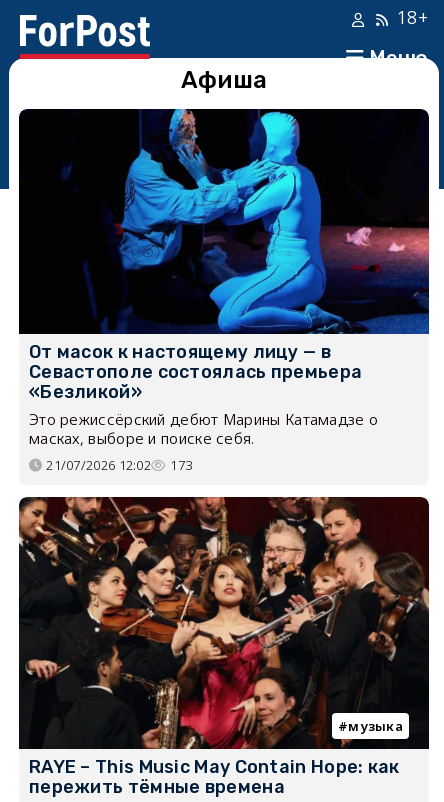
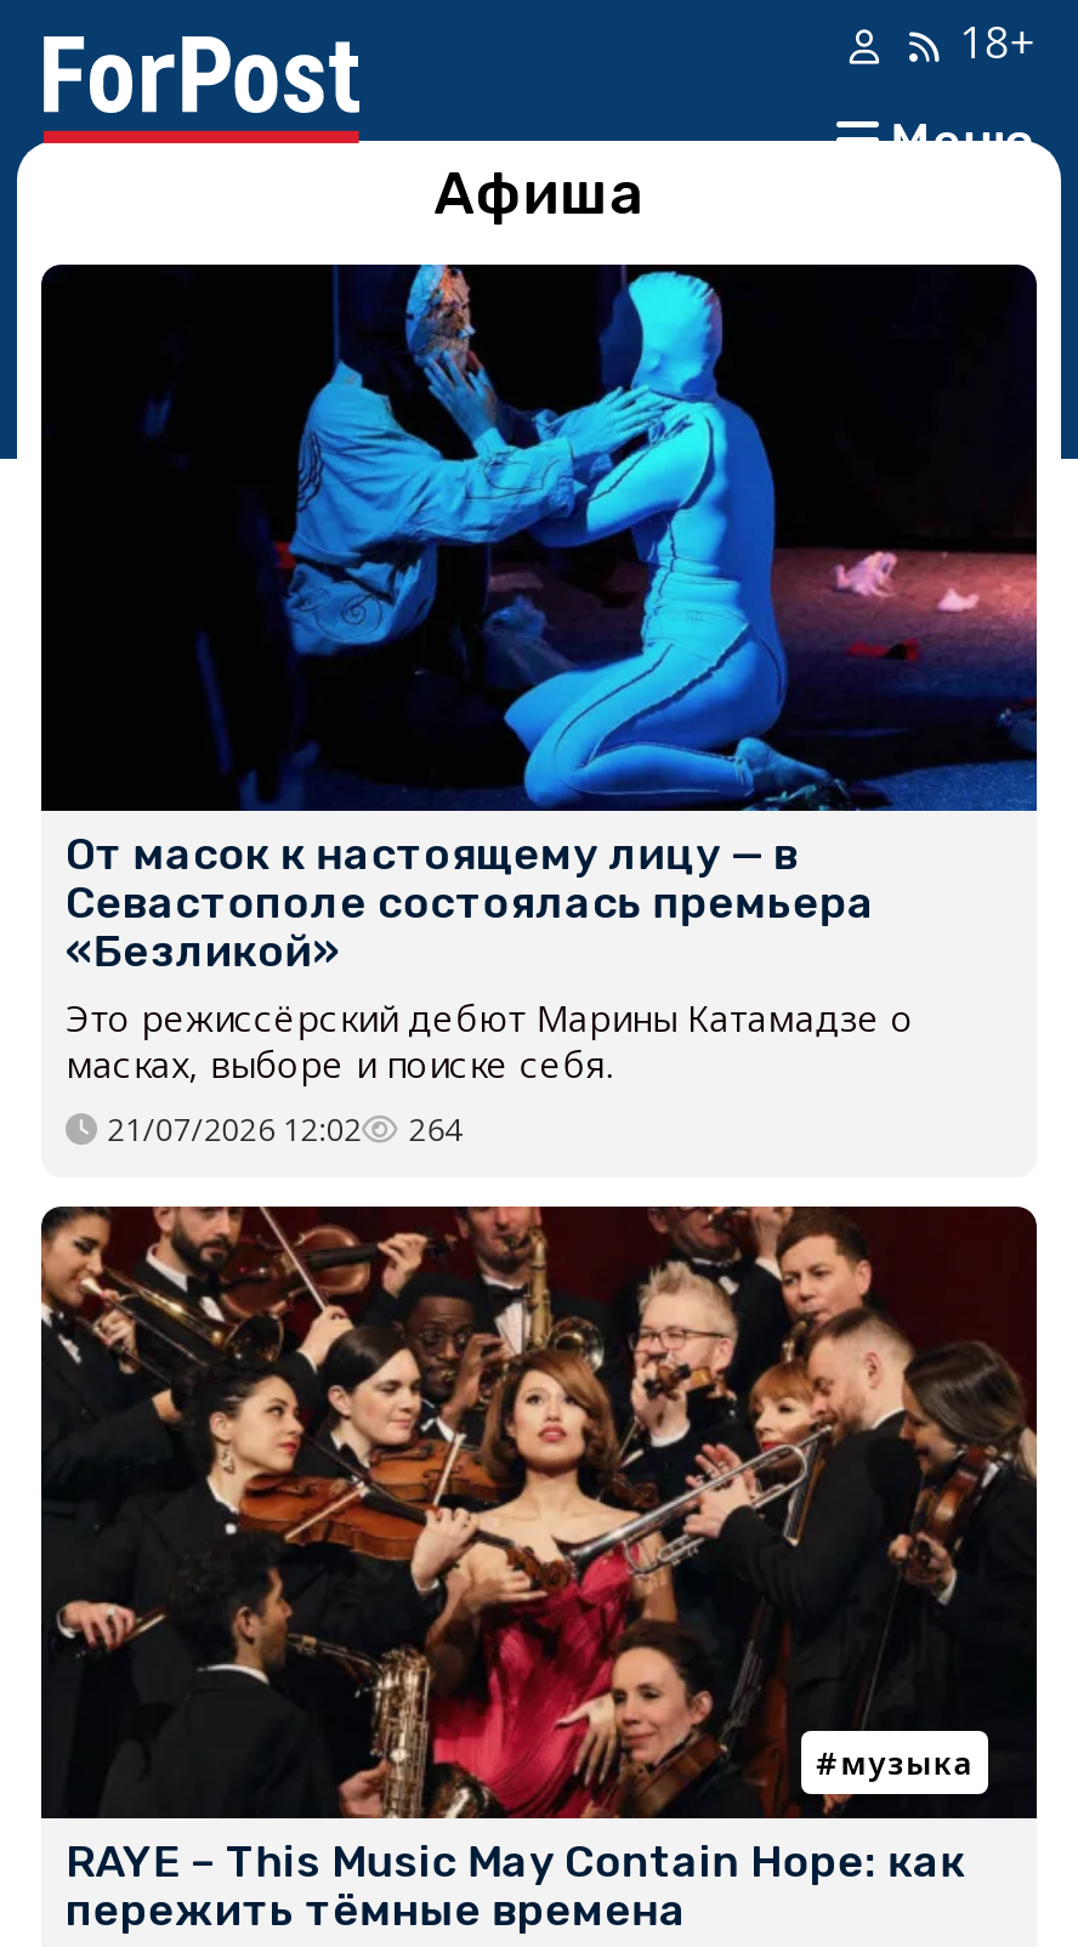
[46,456,192,474] 21/07/2026 12:02 173 -> [108,1107,462,1150] 21/07/2026 12:02 264

